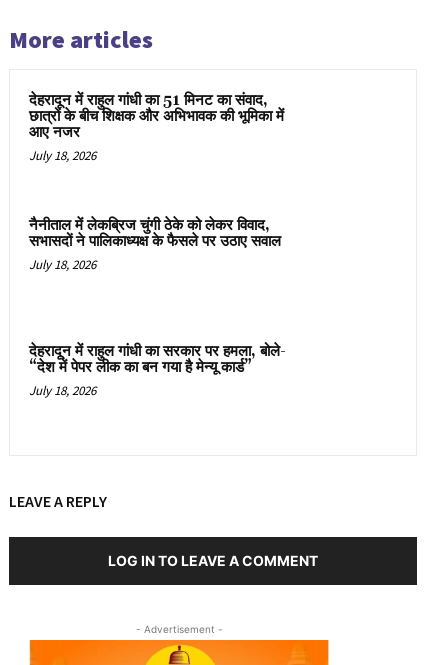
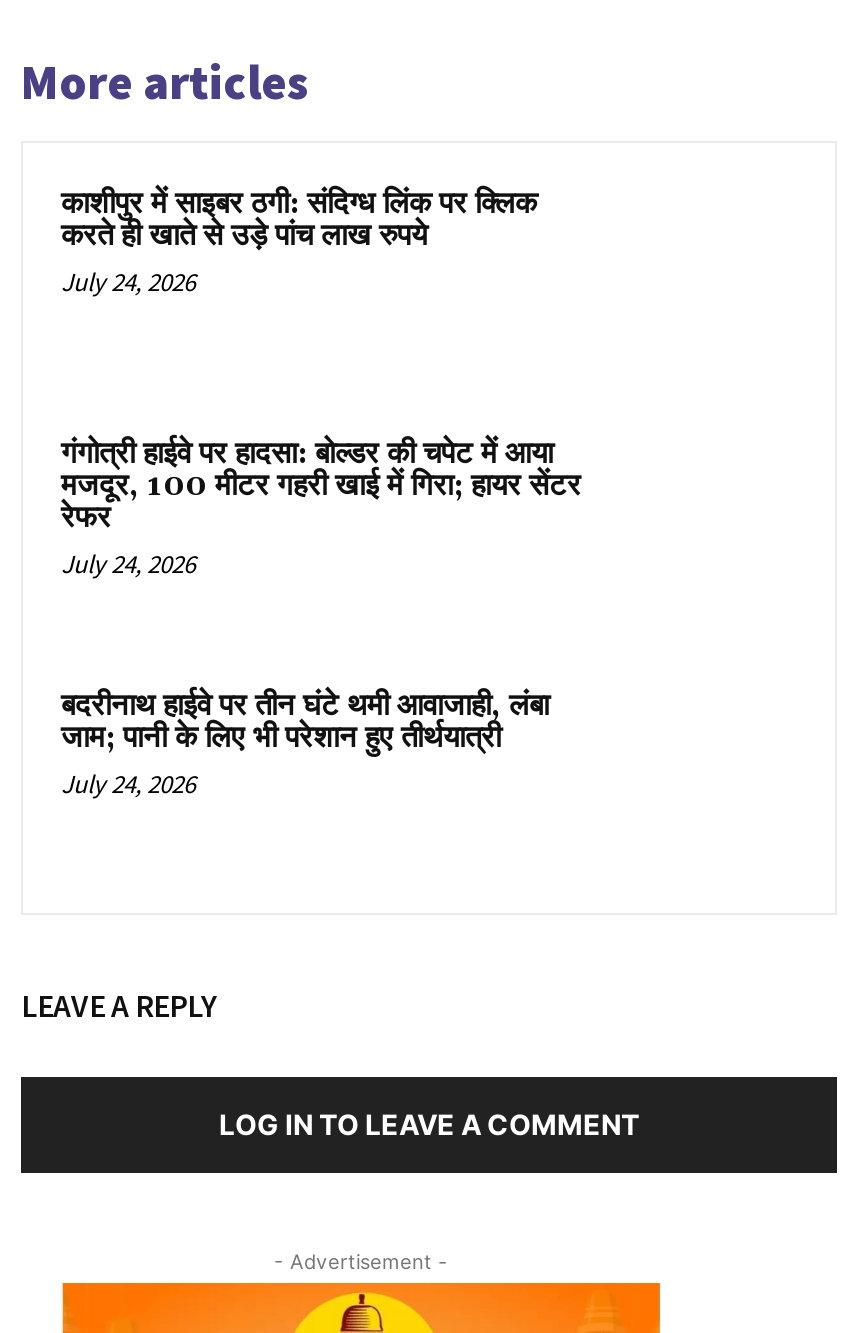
[29,91,284,164] देहरादून में राहुल गांधी का 51 मिनट का संवाद, | छात्रों के बीच शिक्षक और अभिभावक की भूमिका में | आए नजर | July 18, 2026 -> [61,184,537,298] काशीपुर में साइबर ठगी: संदिग्ध लिंक पर क्लिक | करते ही खाते से उड़े पांच लाख रुपये | July 24, 2026
[29,216,281,273] नैनीताल में लेकब्रिज चुंगी ठेके को लेकर विवाद, | सभासदों ने पालिकाध्यक्ष के फैसले पर उठाए सवाल | July 18, 2026 -> [61,436,581,582] गंगोत्री हाईवे पर हादसा: बोल्डर की चपेट में आया | मजदूर, 100 मीटर गहरी खाई में गिरा; हायर सेंटर | रेफर | July 24, 2026
[29,342,286,399] देहरादून में राहुल गांधी का सरकार पर हमला, बोले- | “देश में पेपर लीक का बन गया है मेन्यू कार्ड” | July 18, 2026 -> [61,687,549,801] बदरीनाथ हाईवे पर तीन घंटे थमी आवाजाही, लंबा | जाम; पानी के लिए भी परेशान हुए तीर्थयात्री | July 24, 2026

